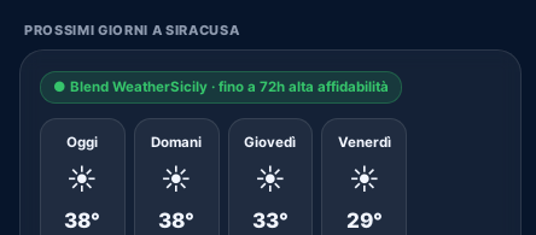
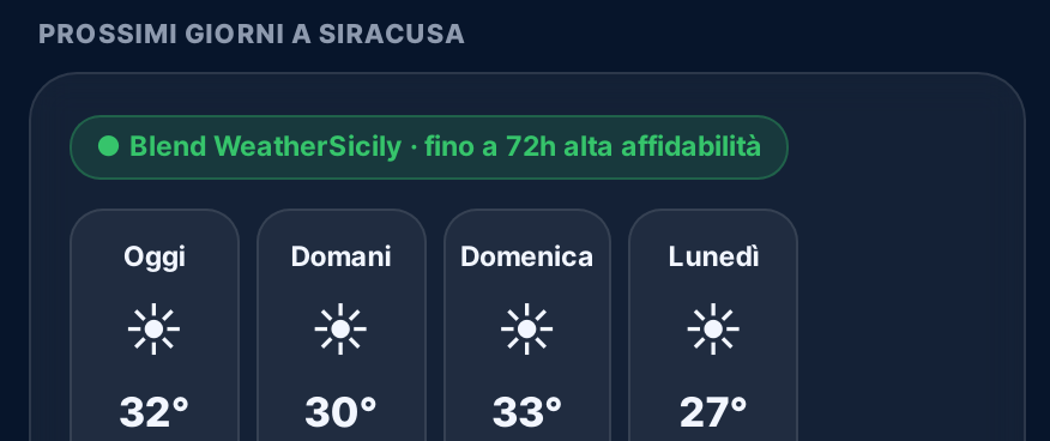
[244,134,296,151] Giovedì -> [460,240,595,273] Domenica
[338,134,391,151] Venerdì -> [668,240,759,273] Lunedì
[64,208,101,233] 38° -> [118,388,190,436] 32°
[158,208,195,233] 38° -> [304,388,378,436] 30°
[346,208,382,233] 29° -> [679,388,749,436] 27°

